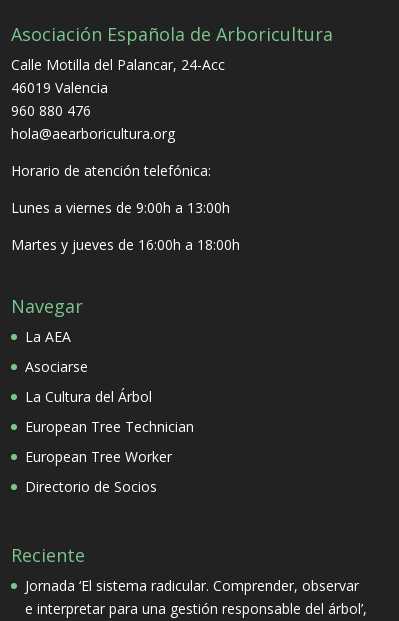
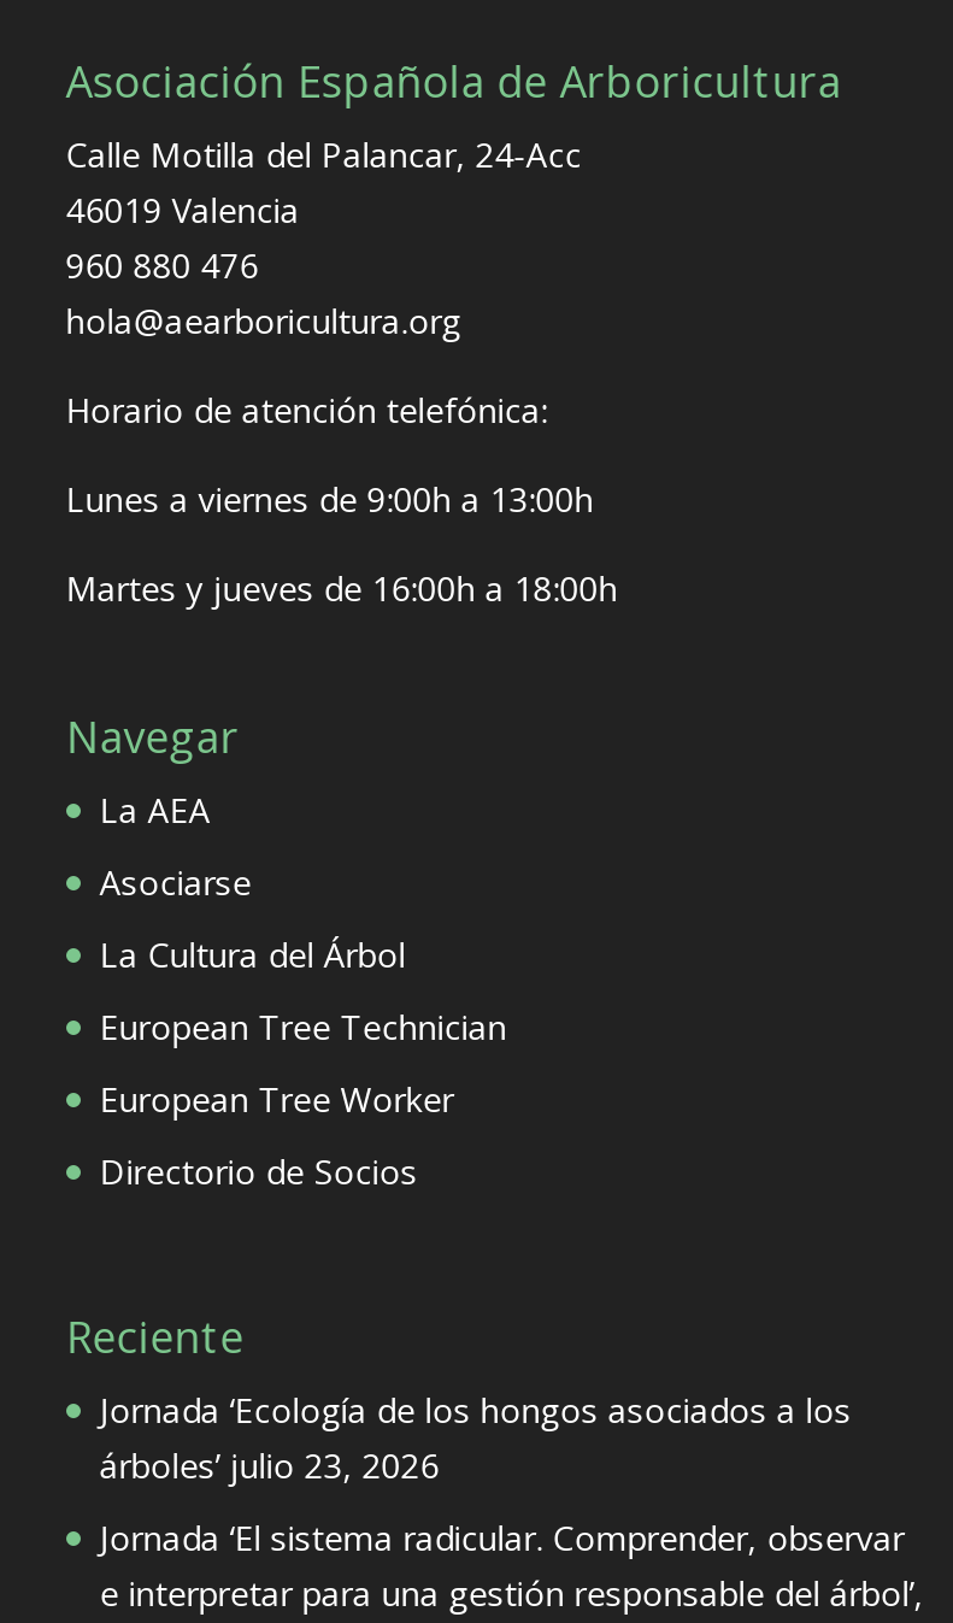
none -> [100,1388,851,1489] Jornada ‘Ecología de los hongos asociados a los | árboles’ julio 23, 2026

